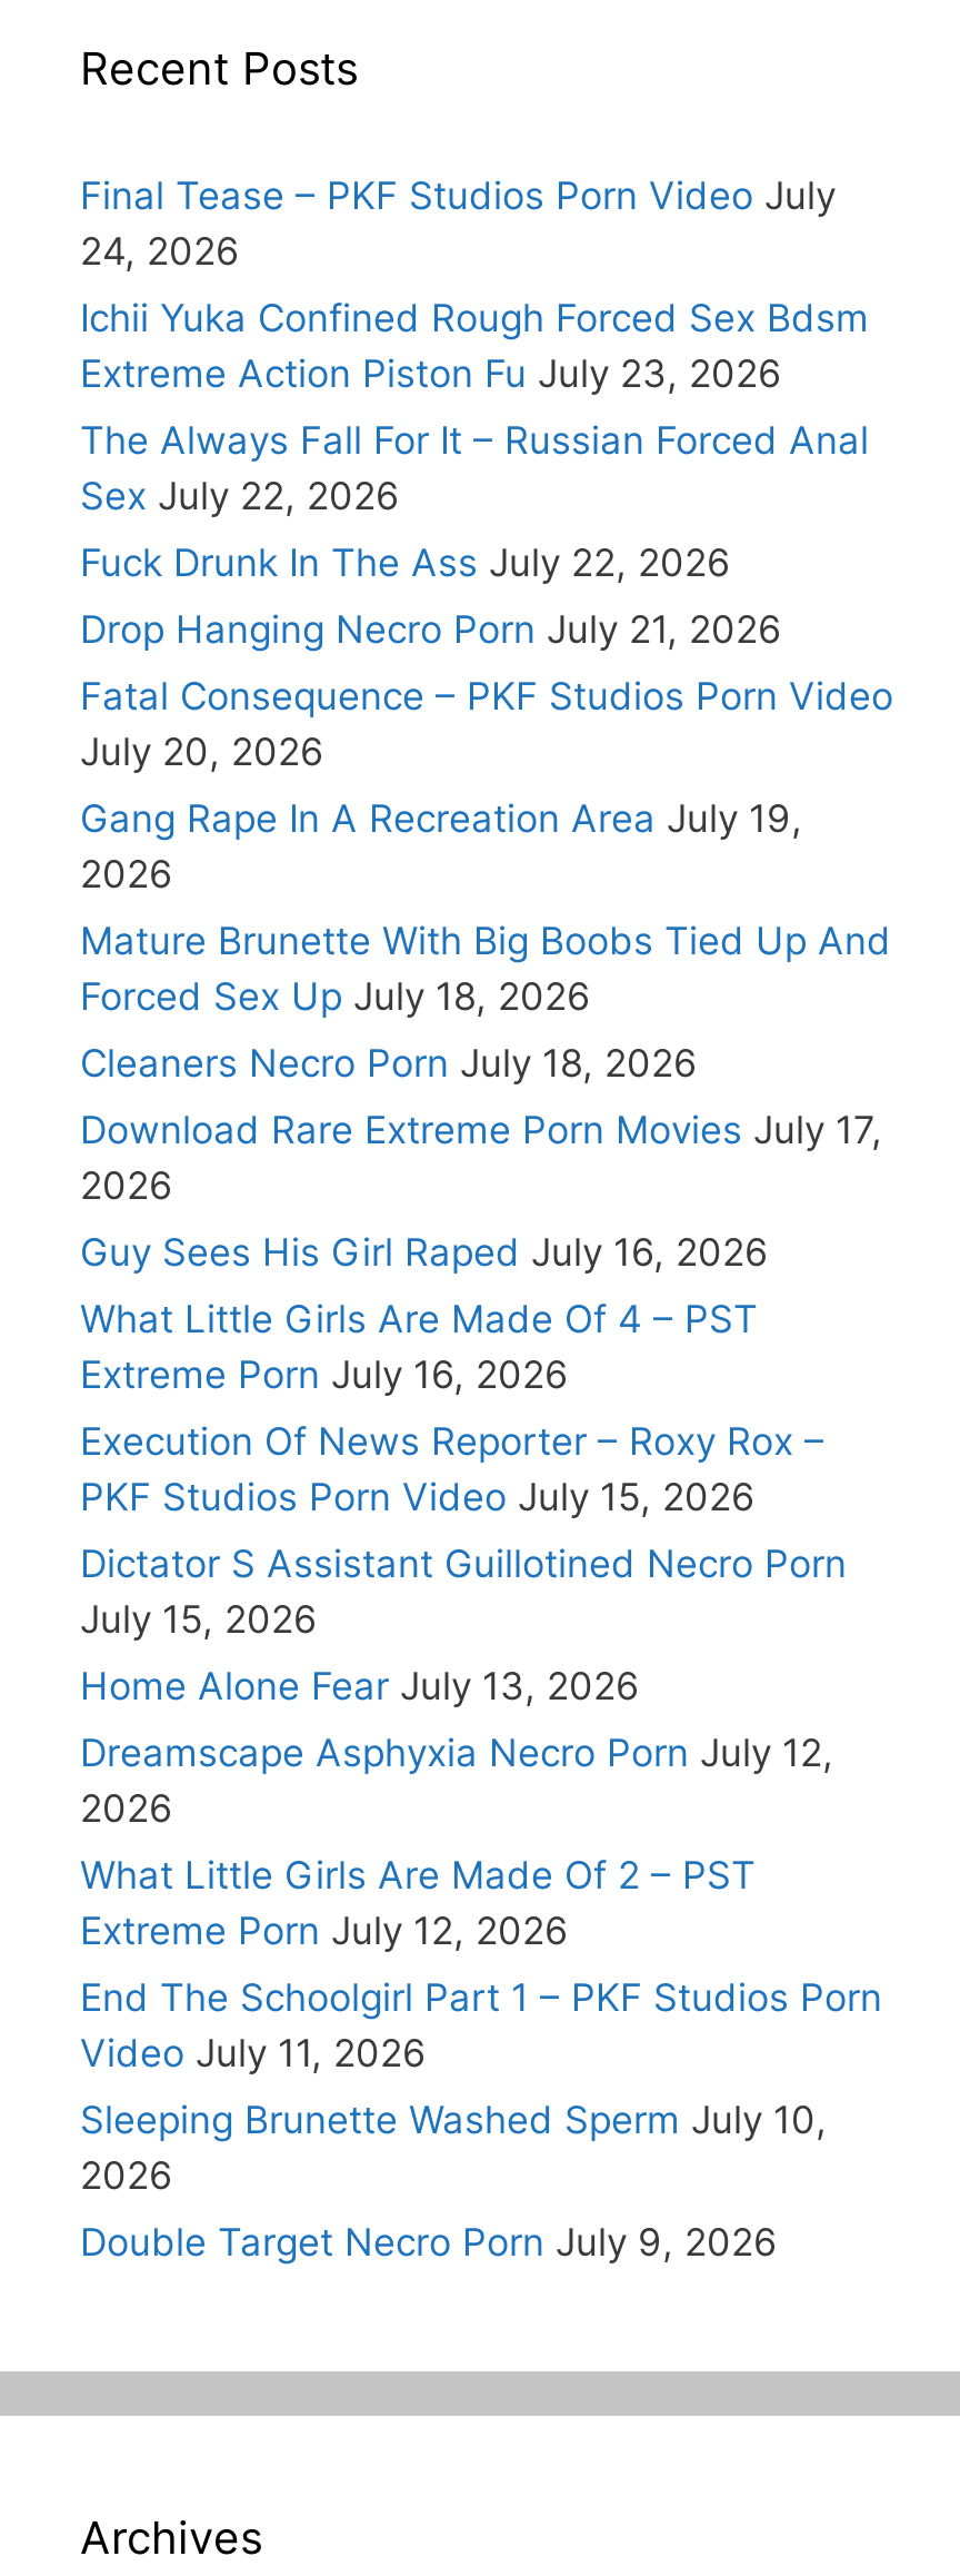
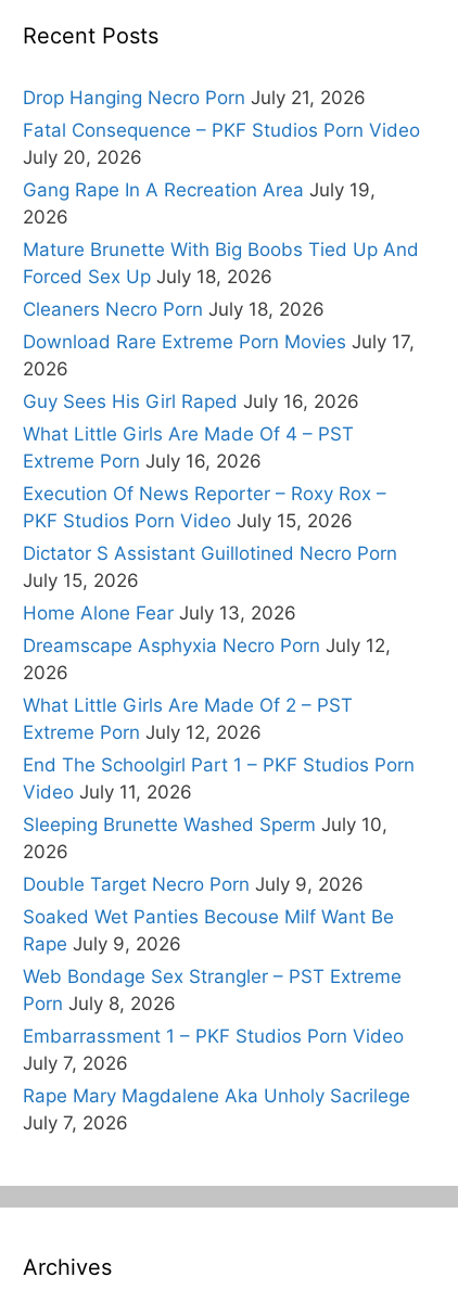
[80,174,869,585] Final Tease – PKF Studios Porn Video July | 24, 2026 | Ichii Yuka Confined Rough Forced Sex Bdsm | Extreme Action Piston Fu July 23, 2026 | The Always Fall For It – Russian Forced Anal | Sex July 22, 2026 | Fuck Drunk In The Ass July 22, 2026 -> none
moved [80,608,893,2265] -> [23,87,420,895]: Drop Hanging Necro Porn July 21, 2026 | Fatal Consequence – PKF Studios Porn Video | July 20, 2026 | ... | 2026 | Double Target Necro Porn July 9, 2026
none -> [23,906,410,1134] Soaked Wet Panties Becouse Milf Want Be | Rape July 9, 2026 | Web Bondage Sex Strangler – PST Extreme | Porn July 8, 2026 | Embarrassment 1 – PKF Studios Porn Video | July 7, 2026 | Rape Mary Magdalene Aka Unholy Sacrilege | July 7, 2026

